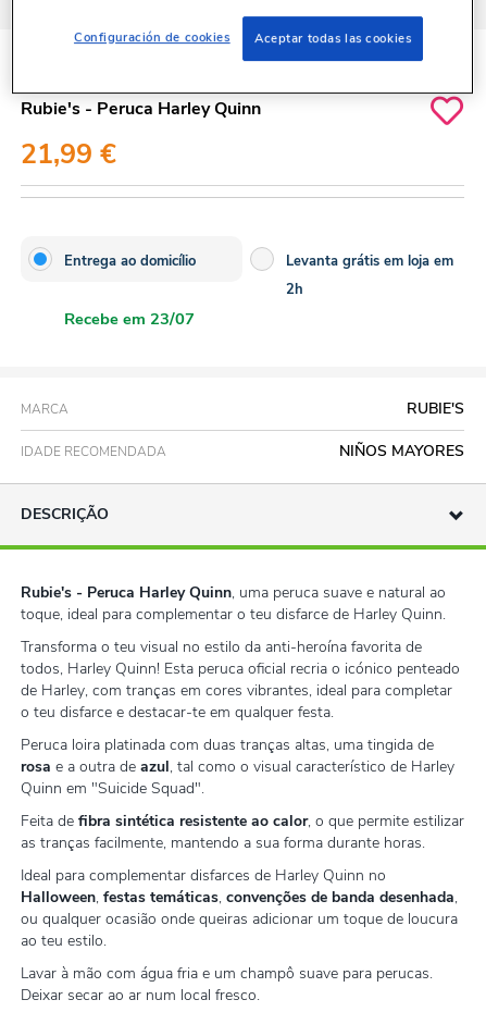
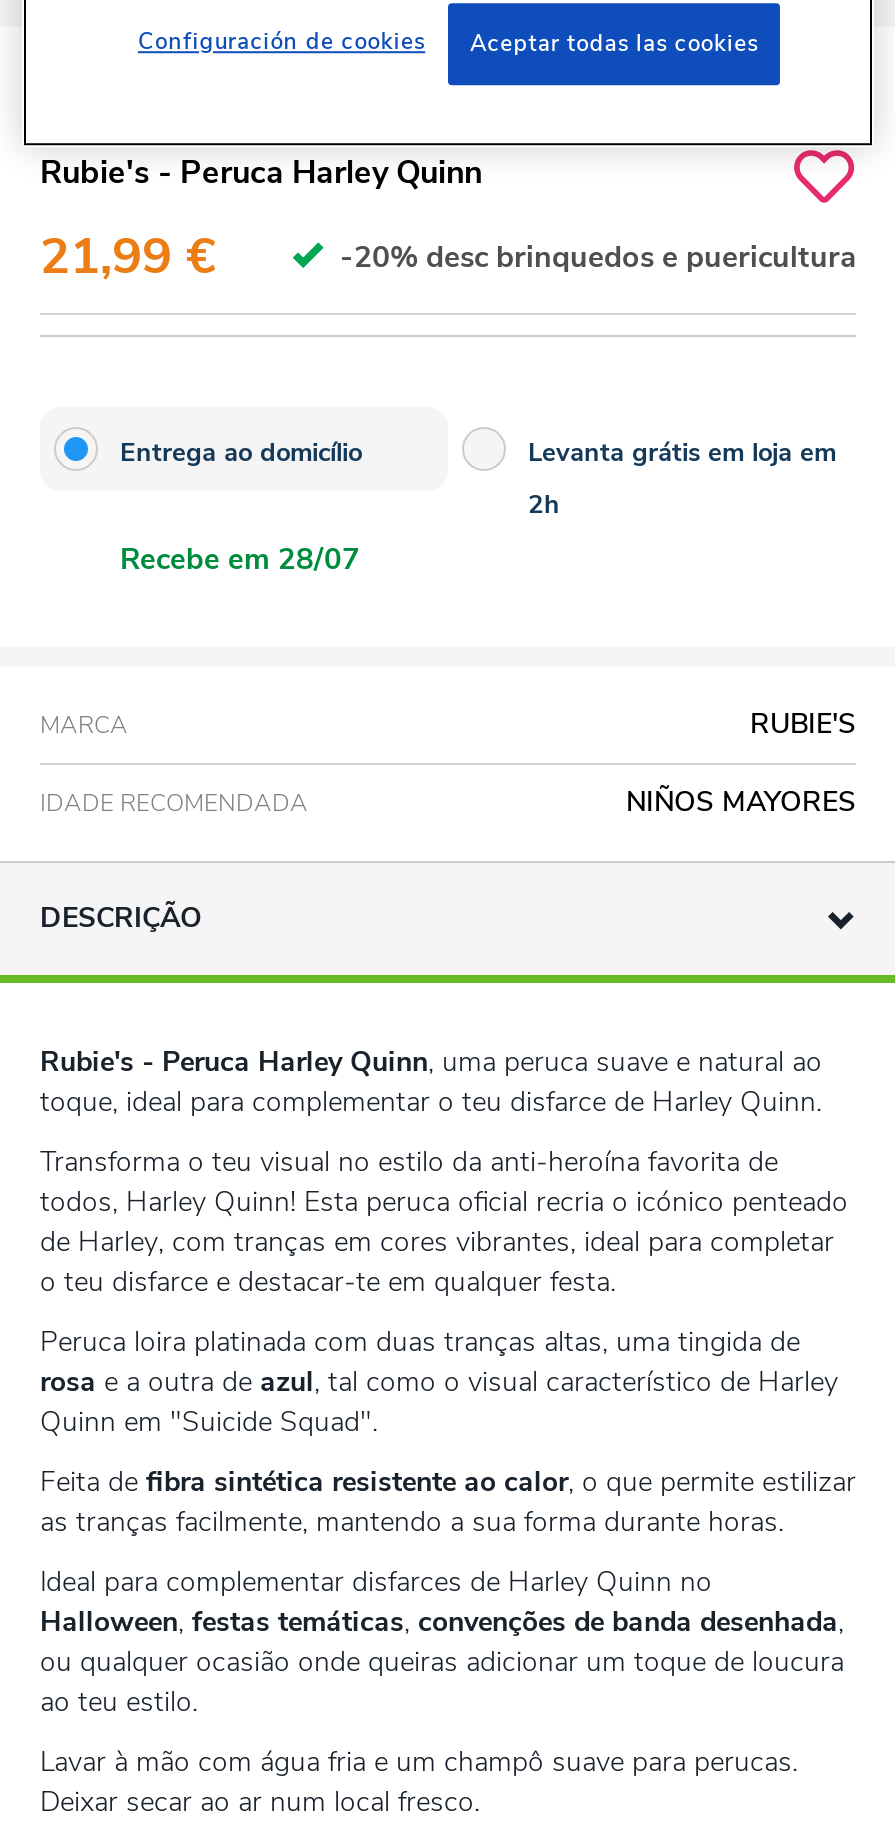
none -> [332,237,856,277] -20% desc brinquedos e puericultura
[64,308,195,330] Recebe em 23/07 -> [120,539,360,579] Recebe em 28/07

